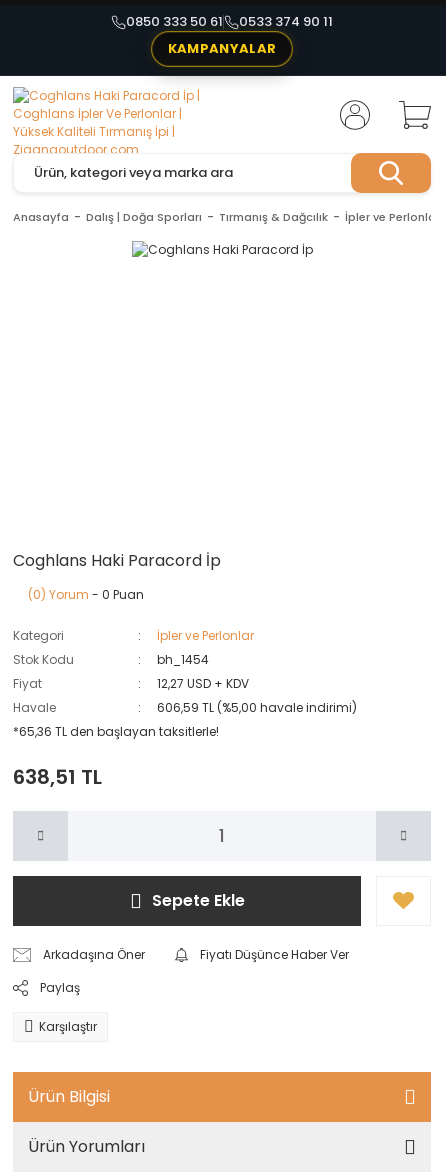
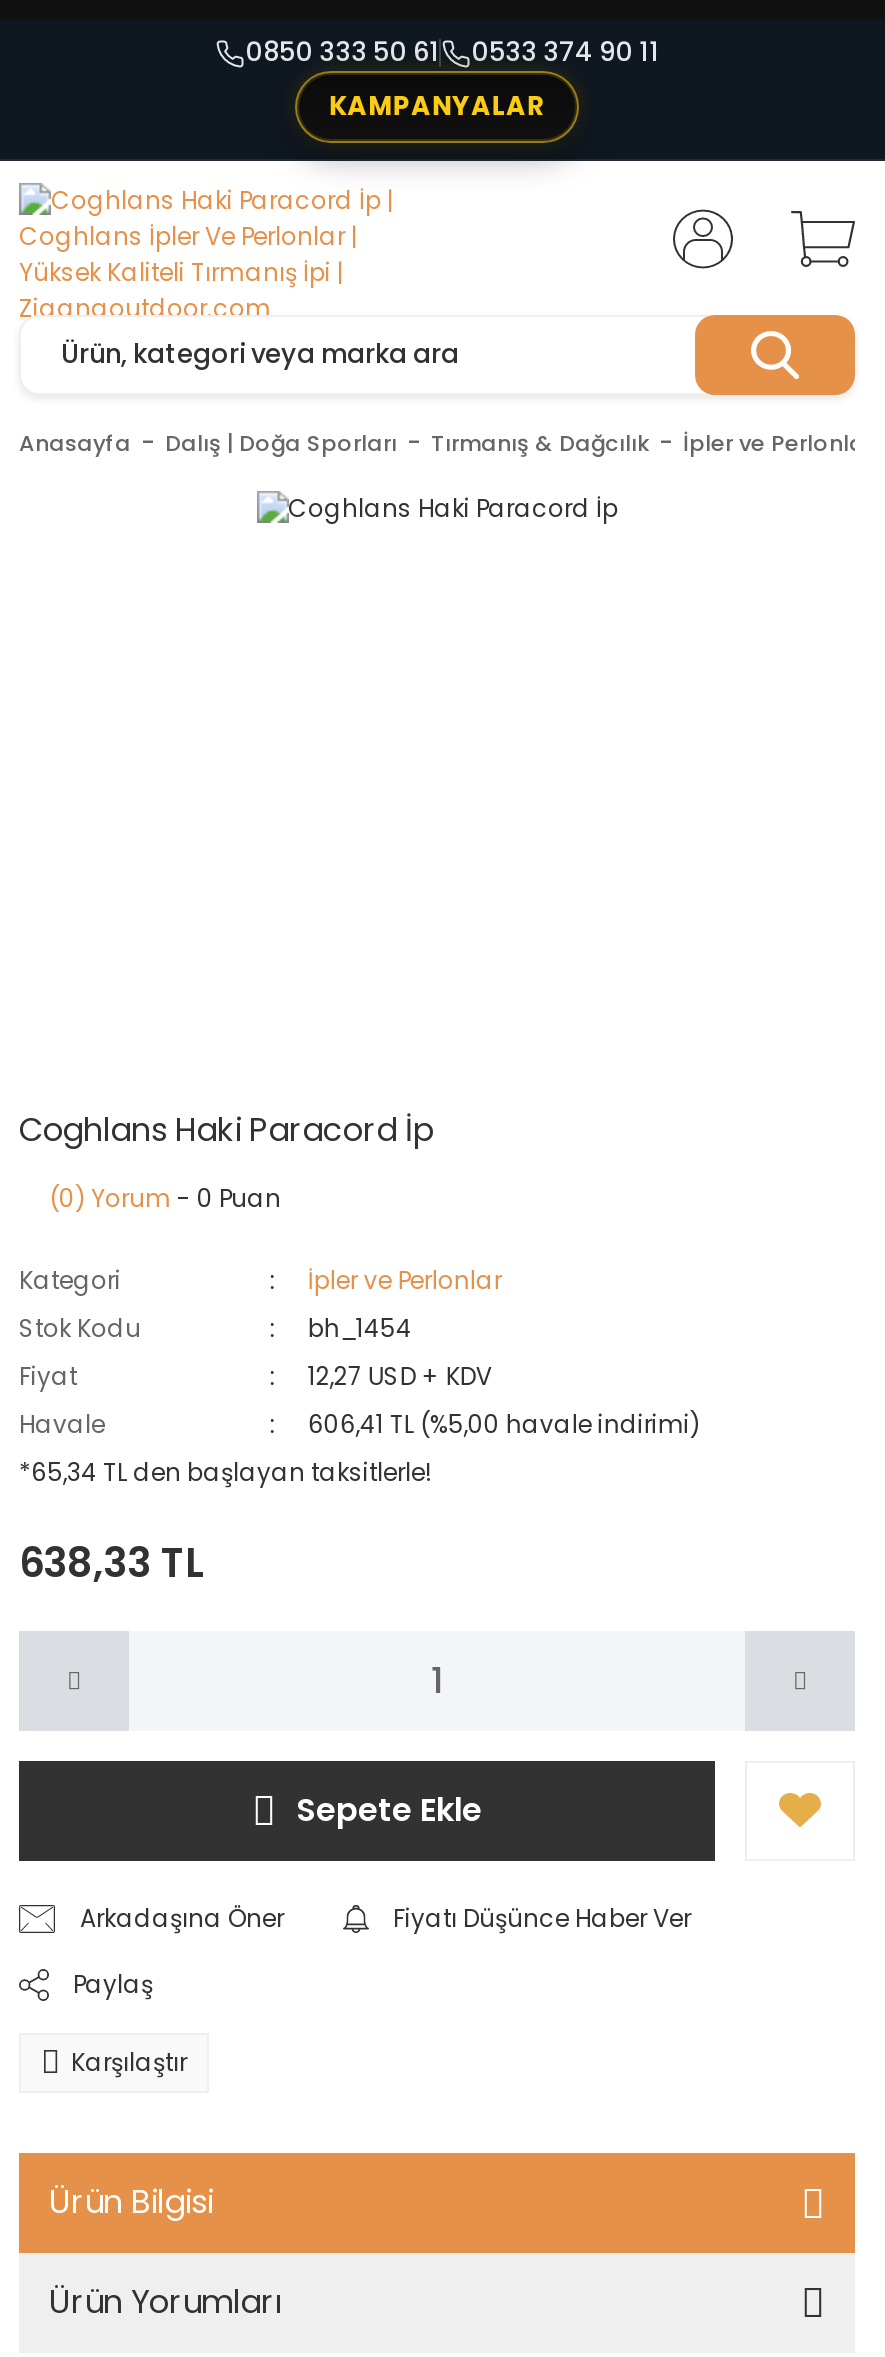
[157,699,357,716] 606,59 TL (%5,00 havale indirimi) -> [308,1406,700,1440] 606,41 TL (%5,00 havale indirimi)
[13,723,219,740] *65,36 TL den başlayan taksitlerle! -> [19,1454,431,1488] *65,34 TL den başlayan taksitlerle!
[13,763,102,791] 638,51 TL -> [19,1534,203,1590] 638,33 TL

